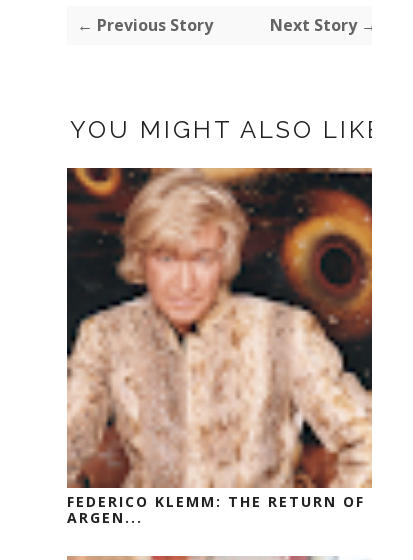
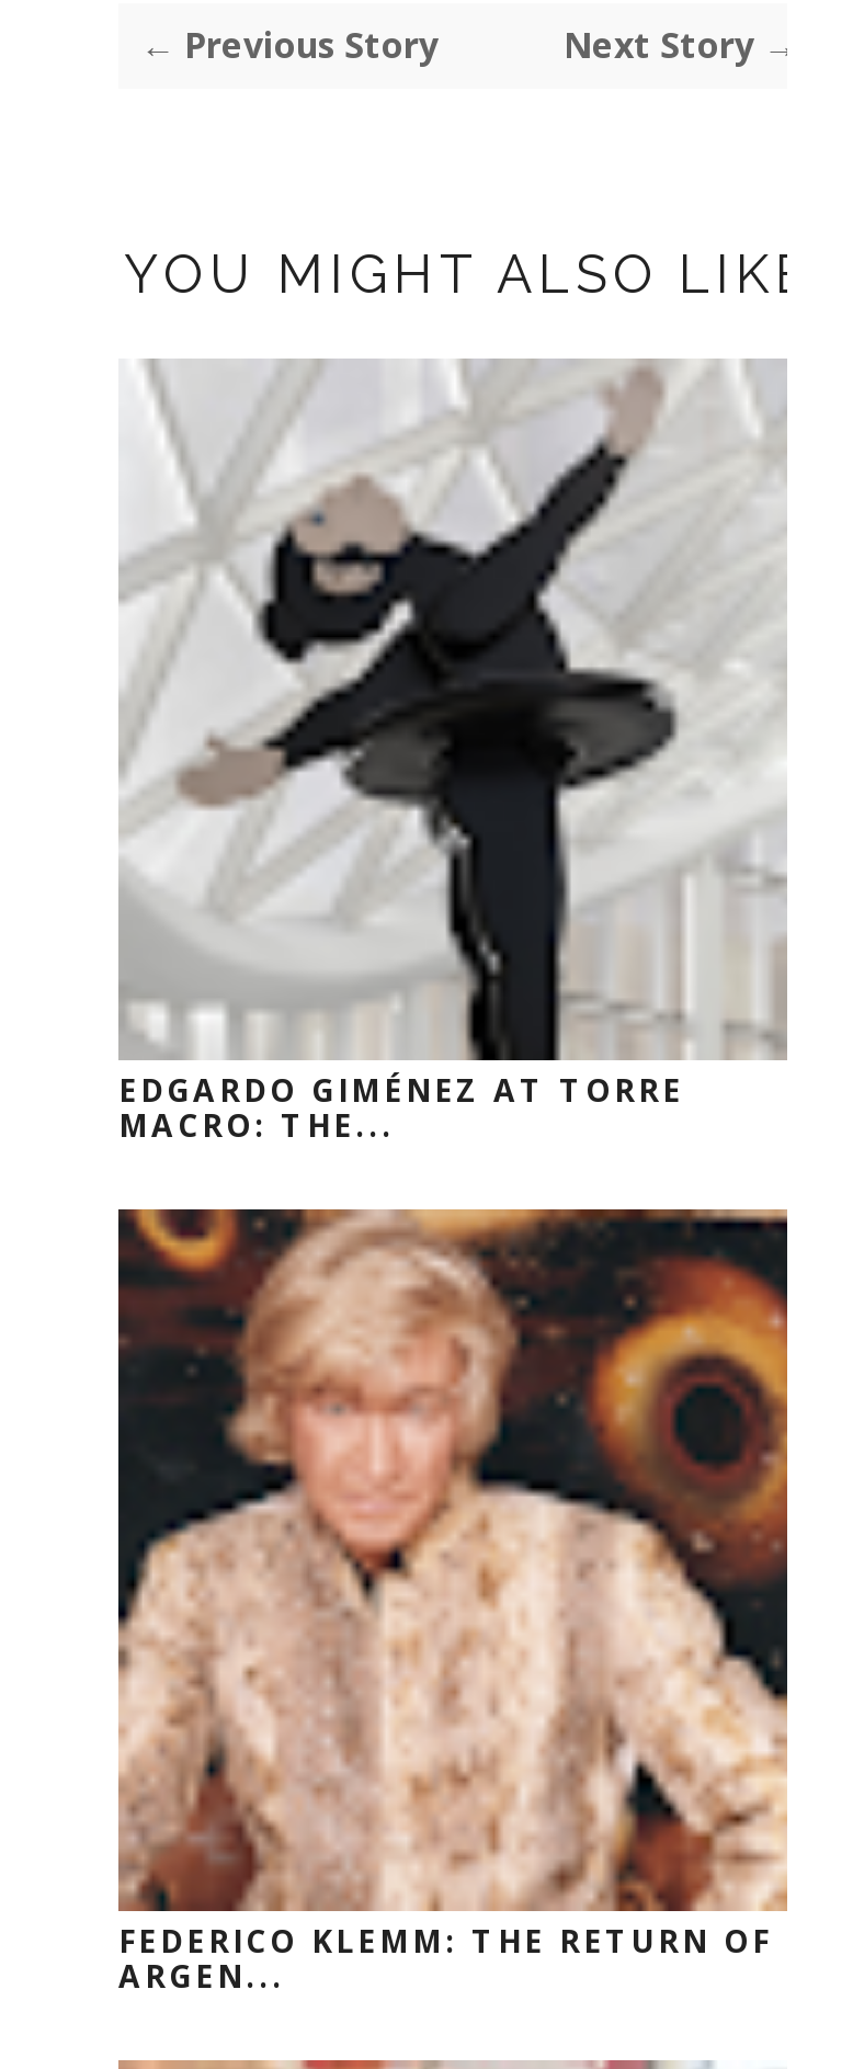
none -> [118,359,787,1146] [image] | EDGARDO GIMÉNEZ AT TORRE | MACRO: THE...

